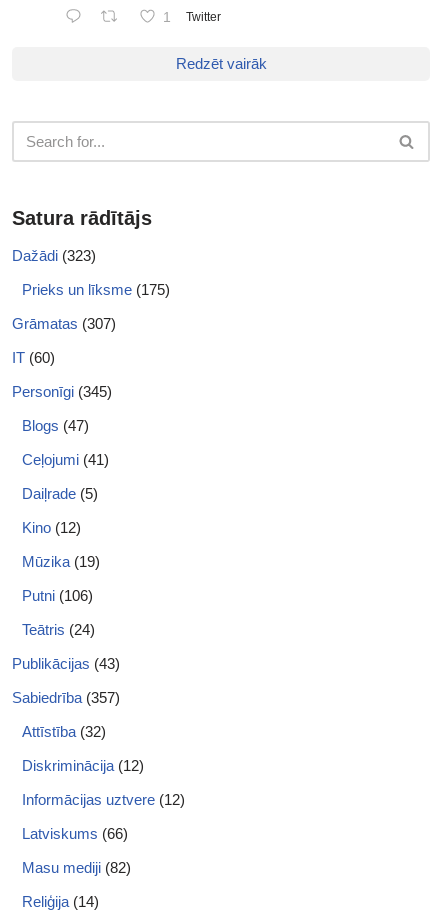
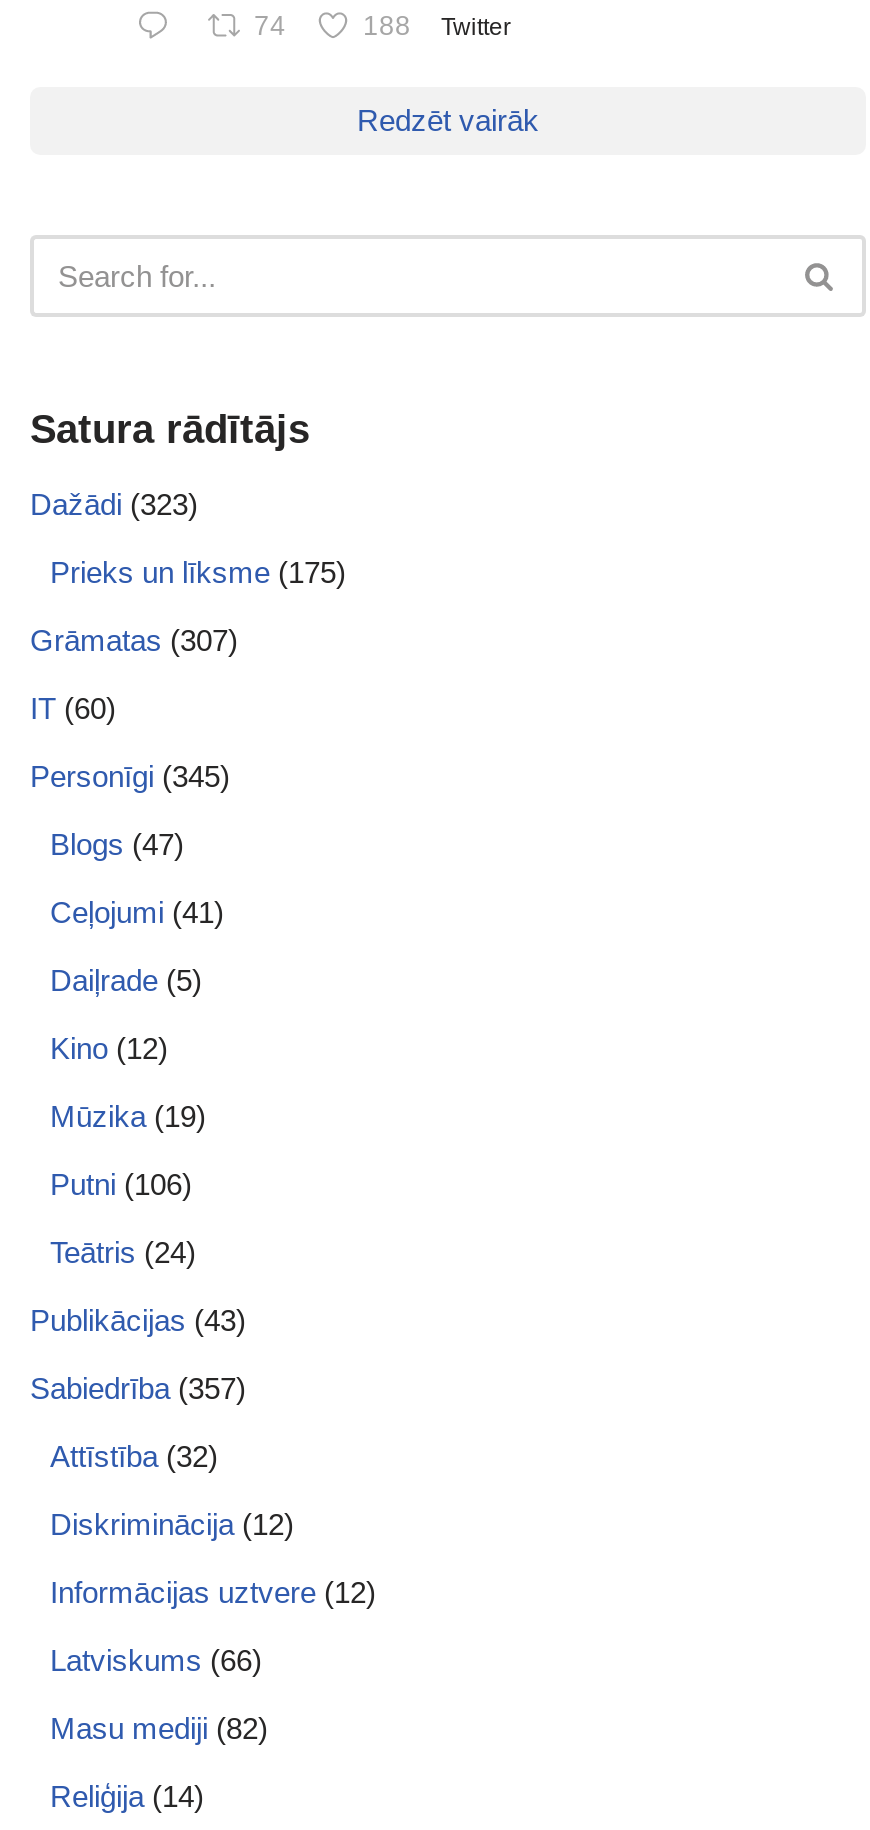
[162,10,170,25] 1 -> [254,12,411,42] 74 | 188

